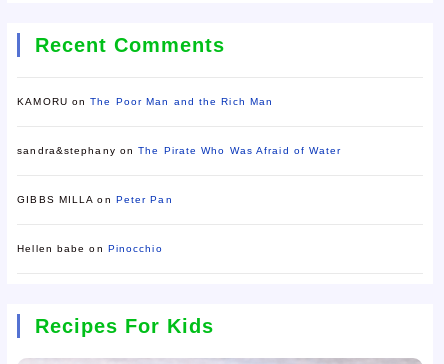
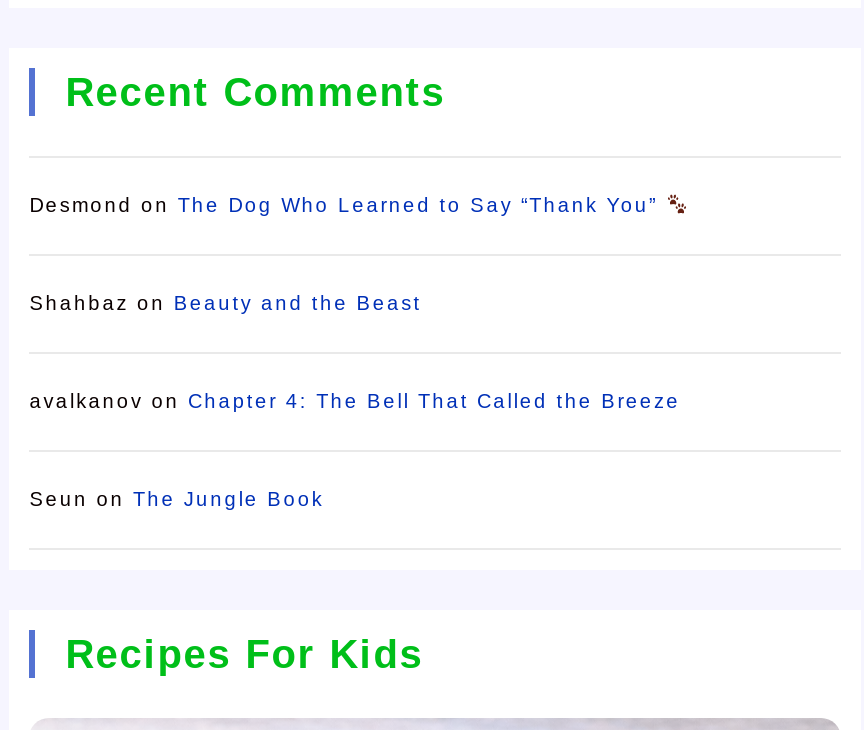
[17,96,273,107] KAMORU on The Poor Man and the Rich Man -> [29,194,665,216] Desmond on The Dog Who Learned to Say “Thank You”
[17,145,341,156] sandra&stephany on The Pirate Who Was Afraid of Water -> [29,292,422,314] Shahbaz on Beauty and the Beast
[17,194,173,205] GIBBS MILLA on Peter Pan -> [29,390,680,412] avalkanov on Chapter 4: The Bell That Called the Breeze
[17,243,163,254] Hellen babe on Pinocchio -> [29,488,324,510] Seun on The Jungle Book

